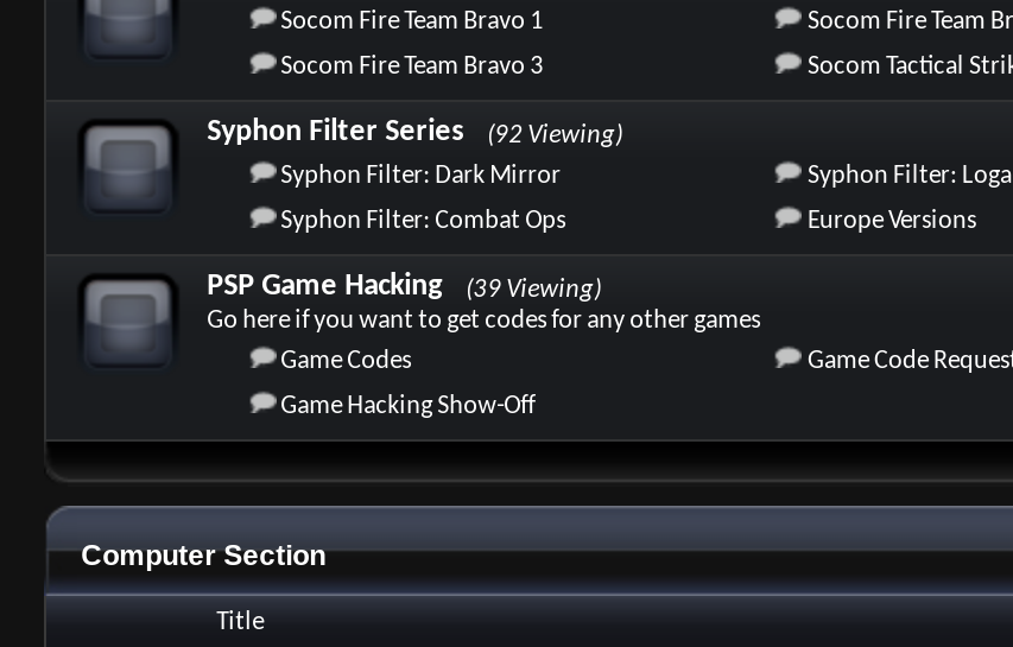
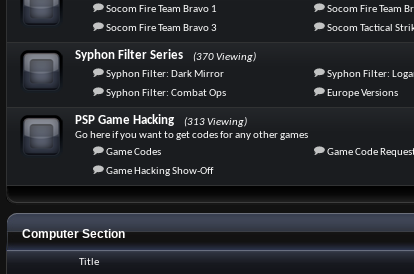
[207,116,623,150] Syphon Filter Series (92 Viewing) -> [75,49,256,63] Syphon Filter Series (370 Viewing)
[207,271,601,304] PSP Game Hacking (39 Viewing) -> [75,114,247,128] PSP Game Hacking (313 Viewing)

